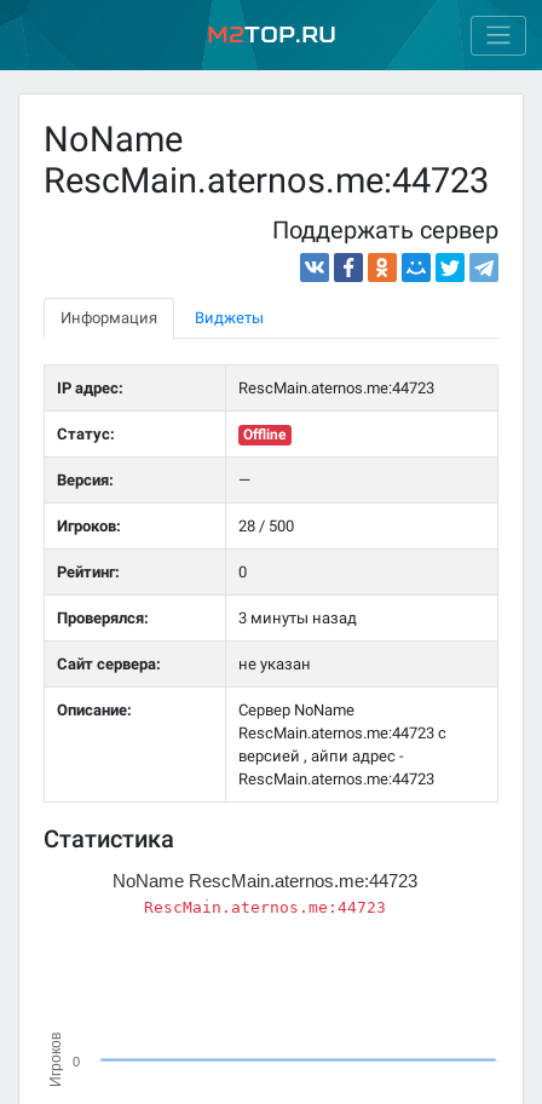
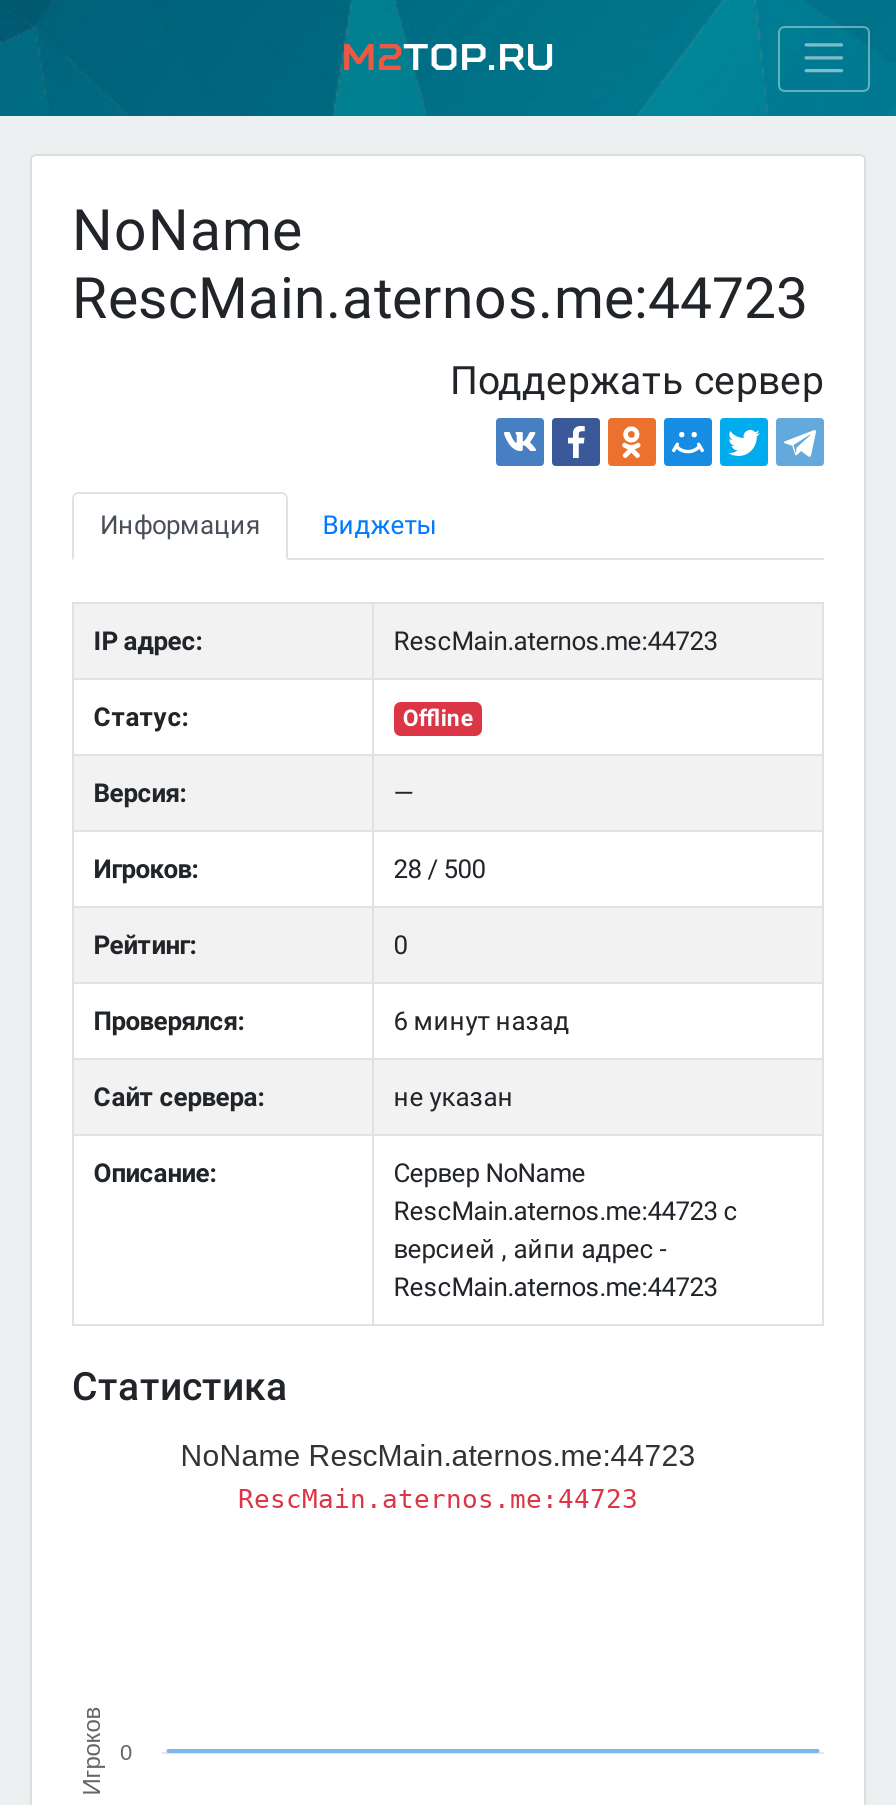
[238,609,357,627] 3 минуты назад -> [394,1006,570,1036] 6 минут назад

